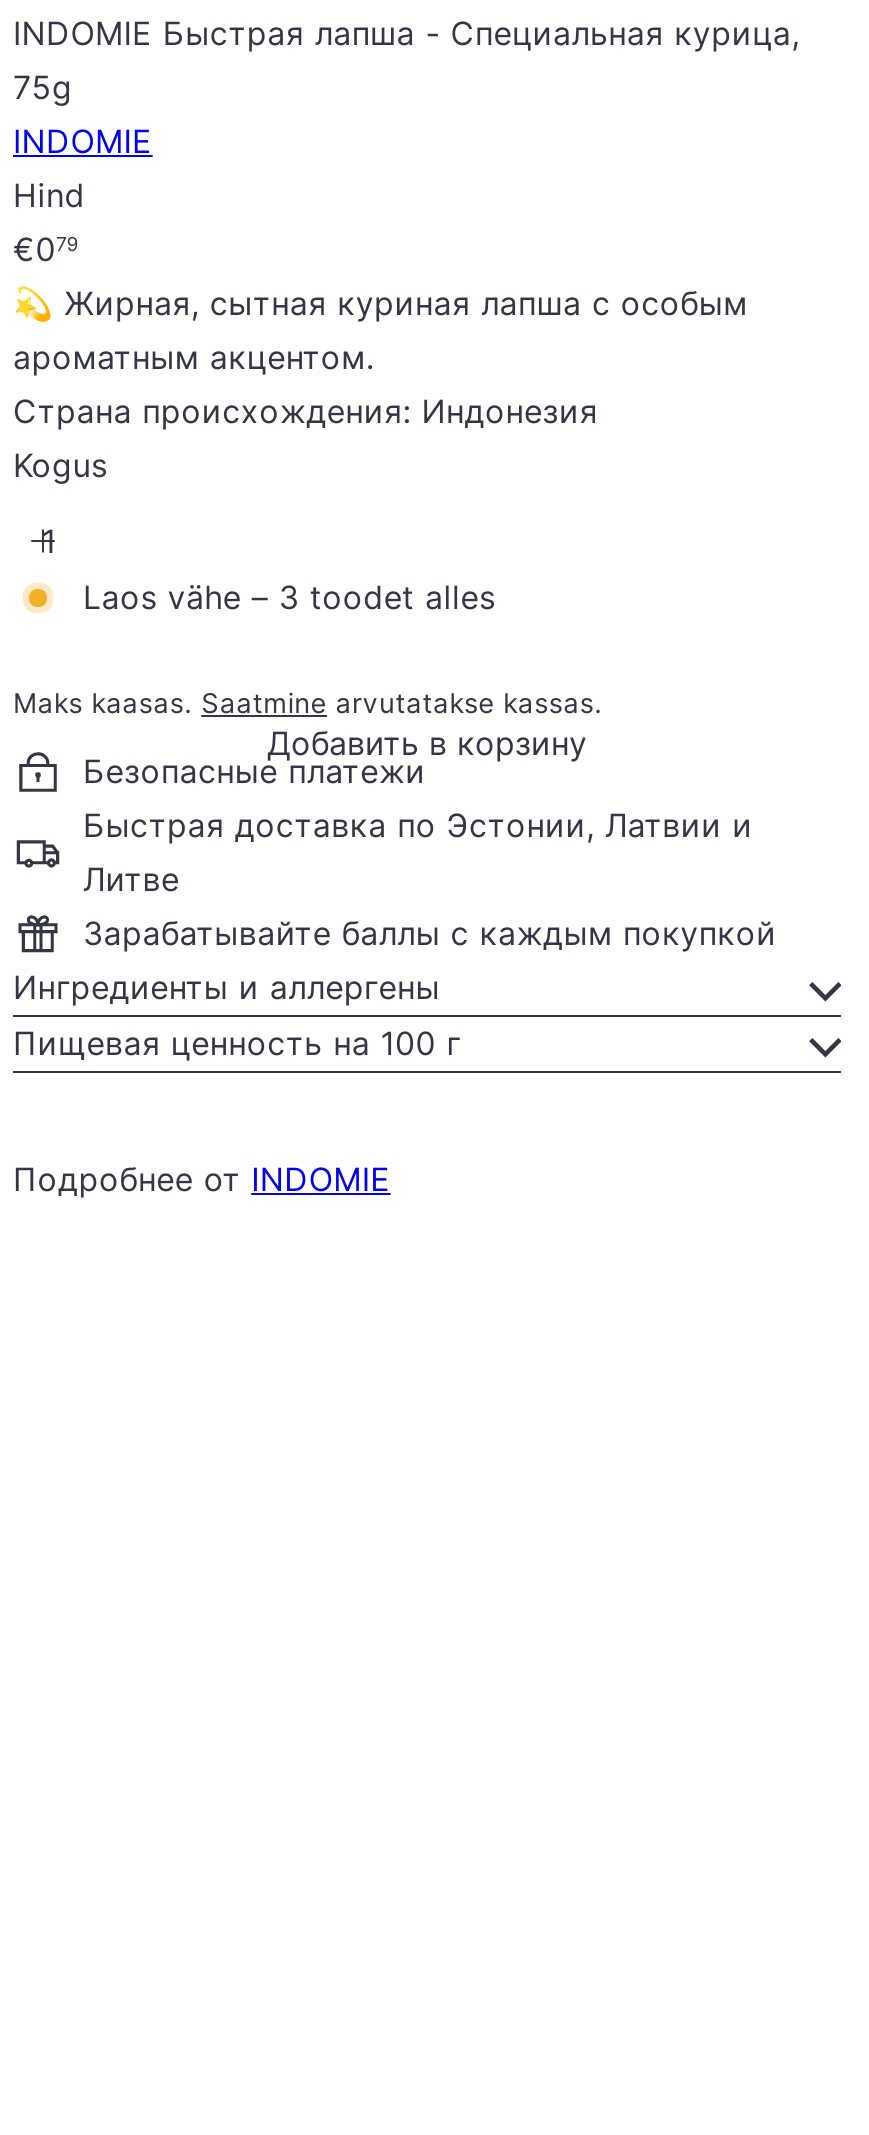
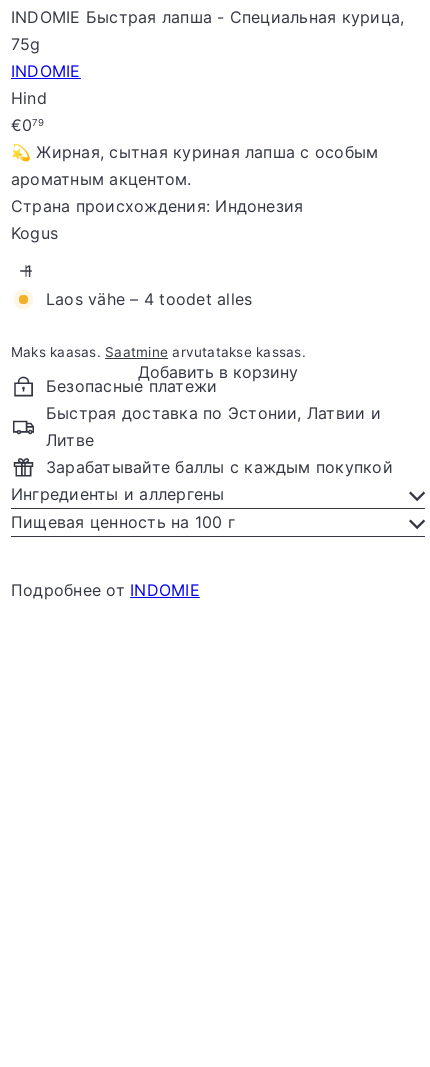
[83,576,495,616] Laos vähe – 3 toodet alles -> [46,288,252,308] Laos vähe – 4 toodet alles

